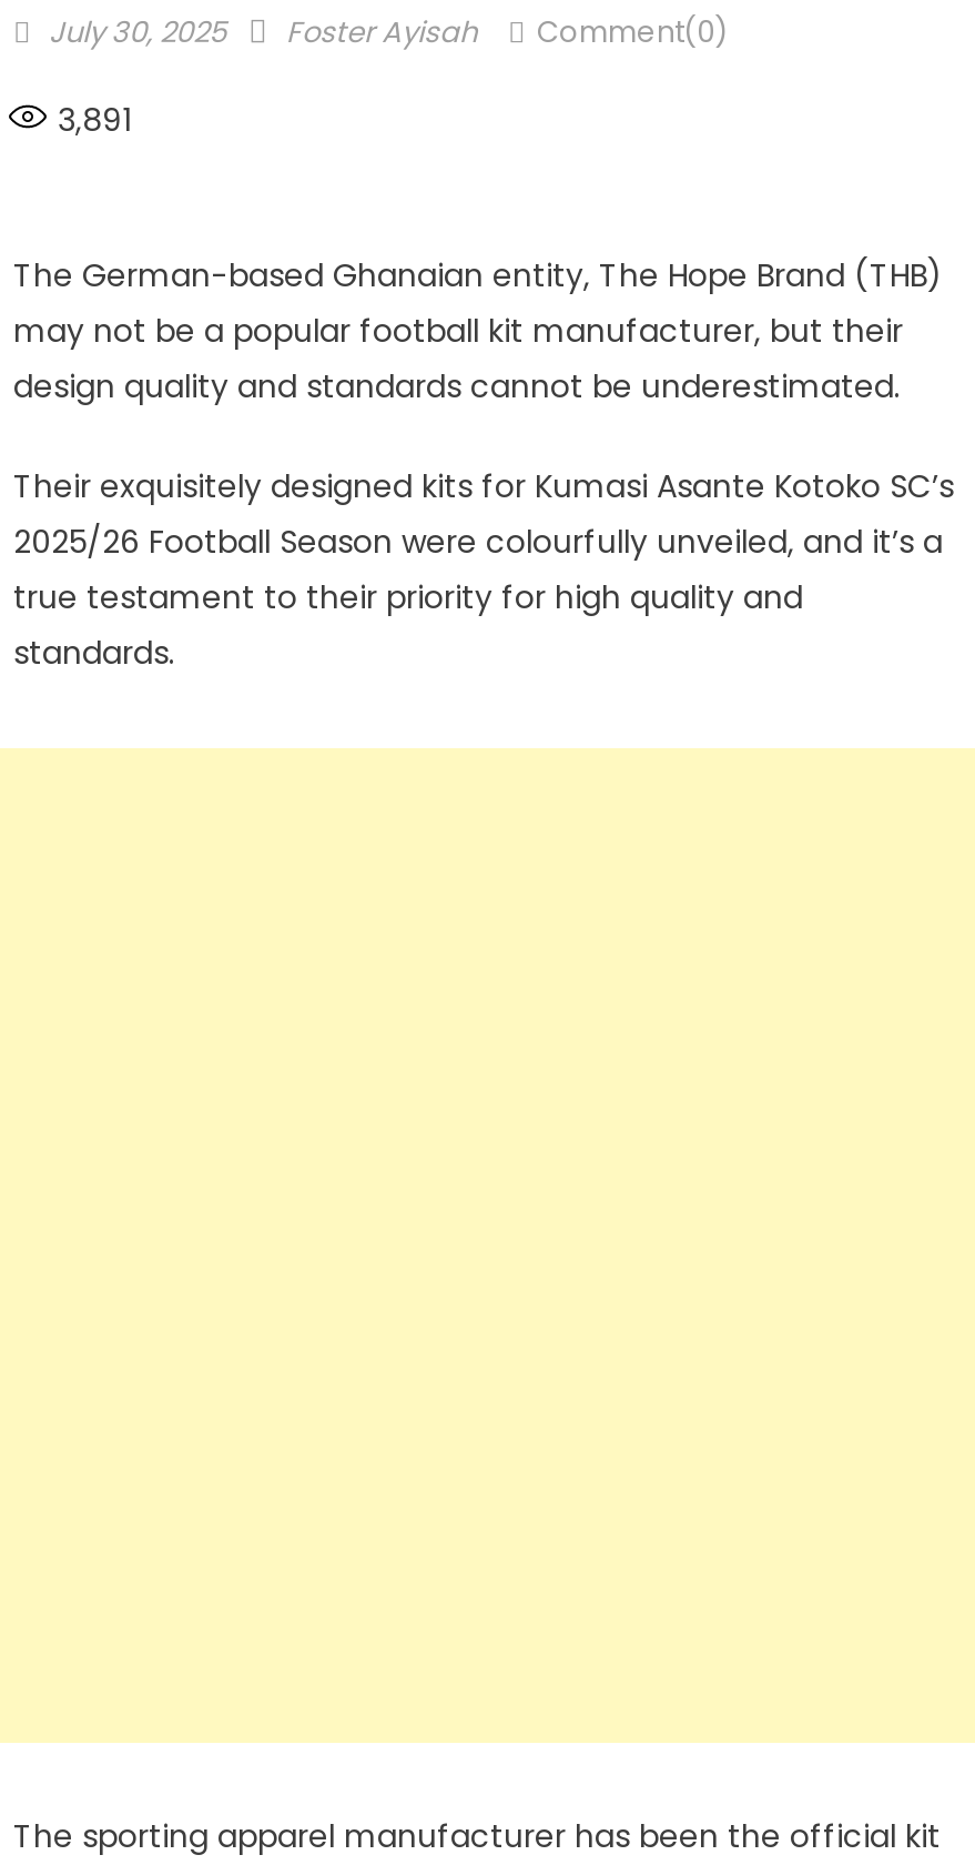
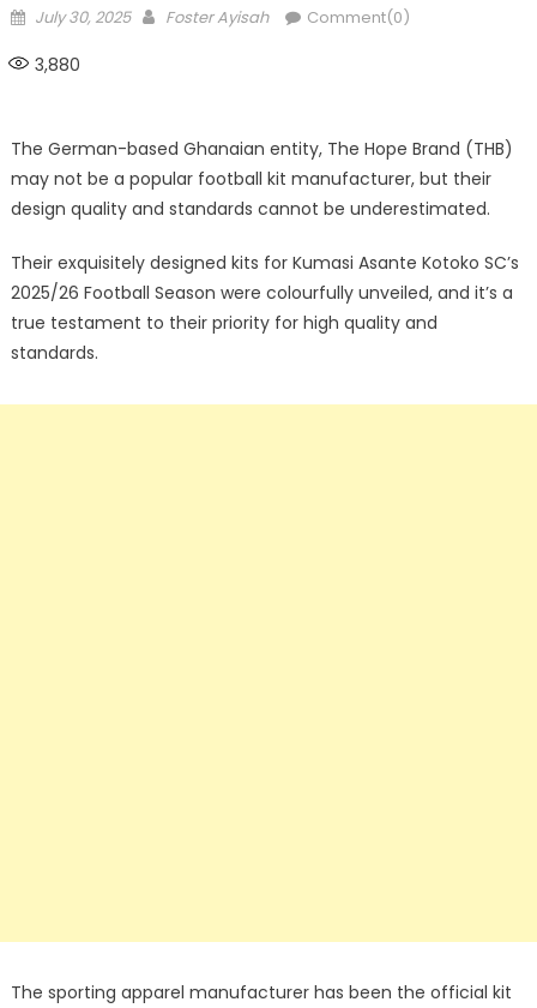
[58,98,131,143] 3,891 -> [35,53,80,77] 3,880

